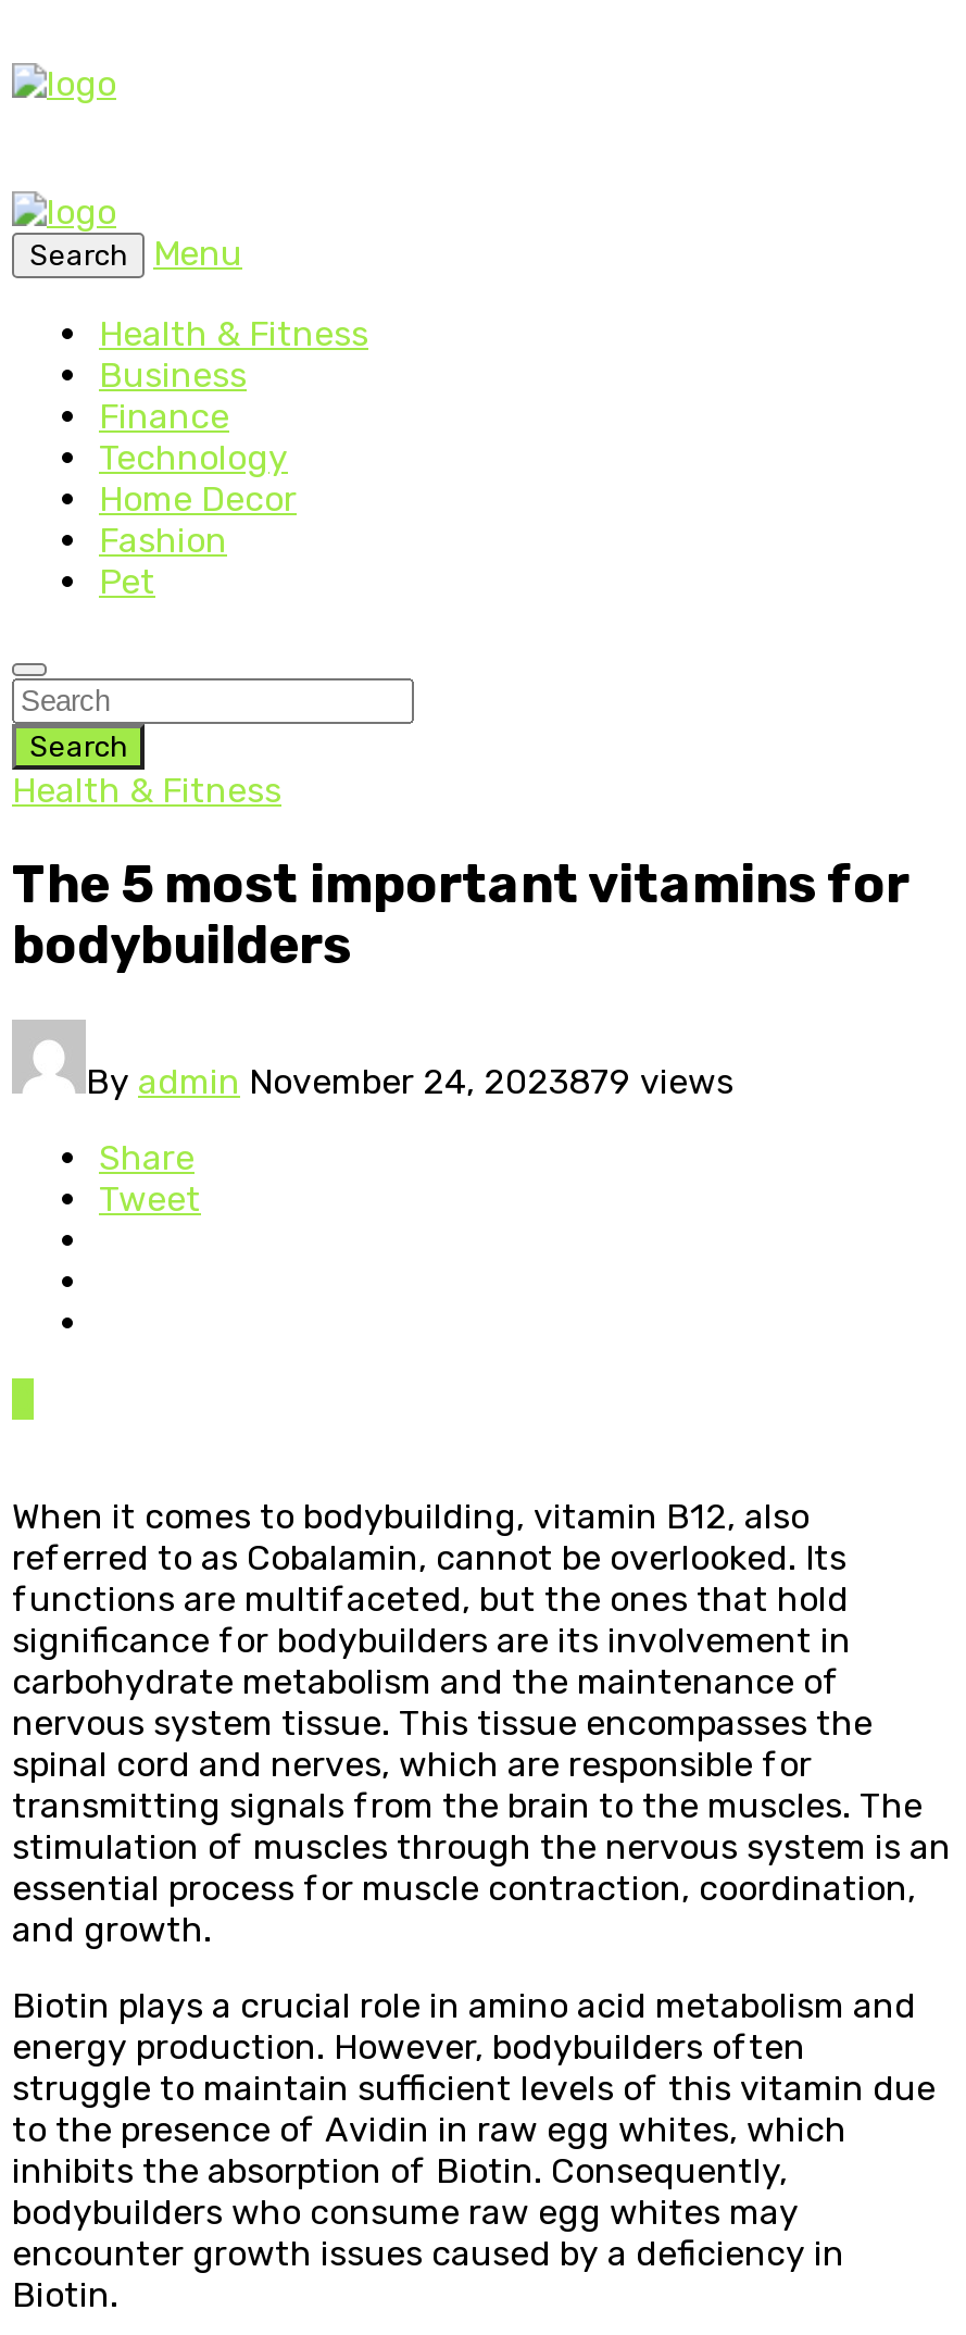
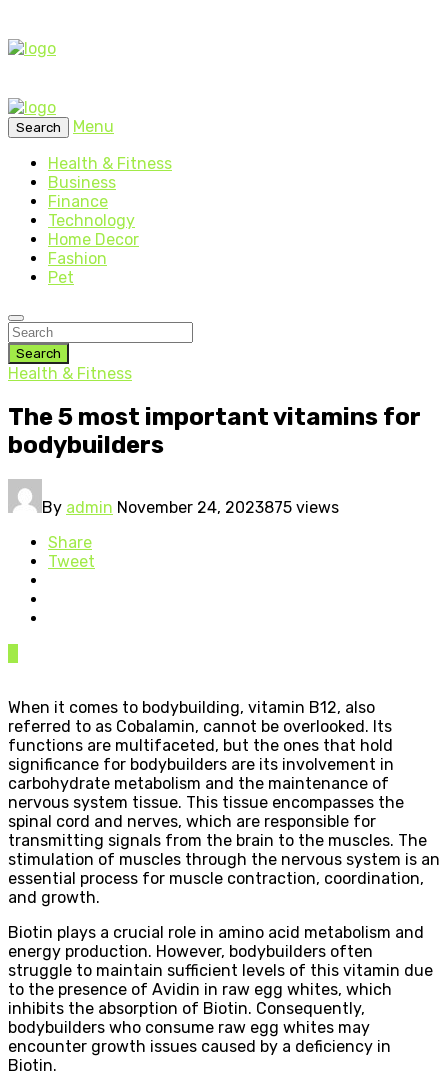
[86,1061,733,1102] By admin November 24, 2023879 views -> [42,498,339,517] By admin November 24, 2023875 views

